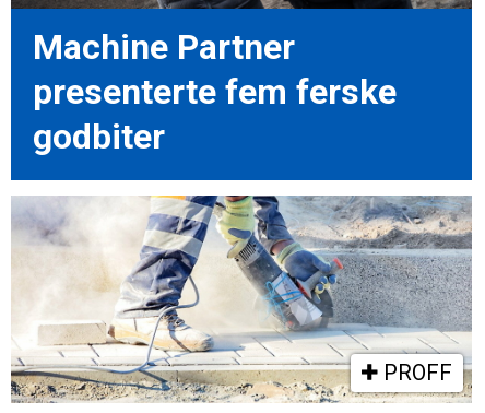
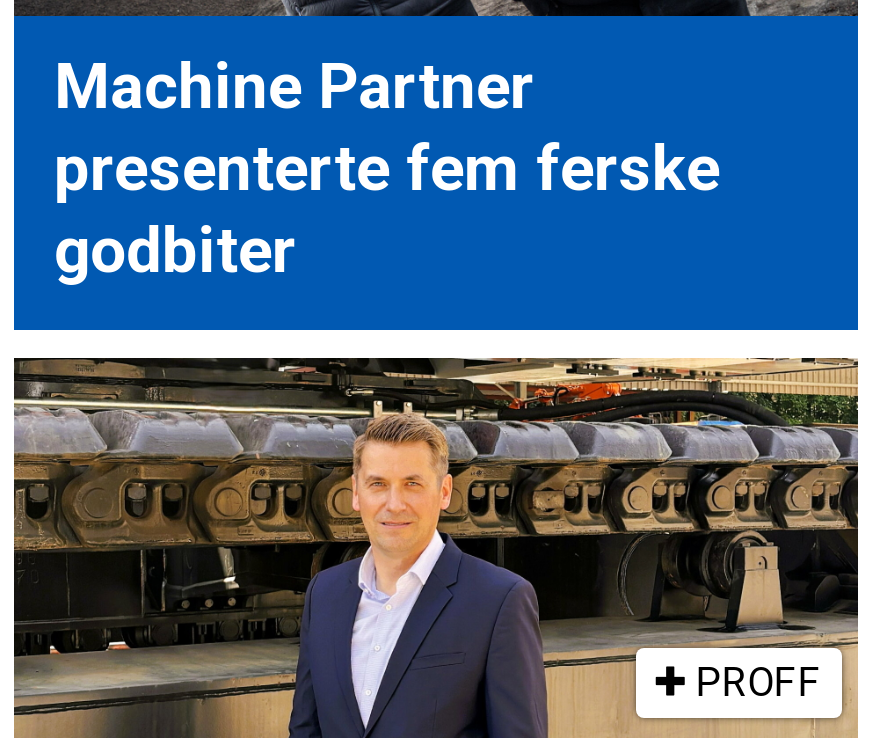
[11,194,472,403] [image] -> [12,356,860,740] [image]

